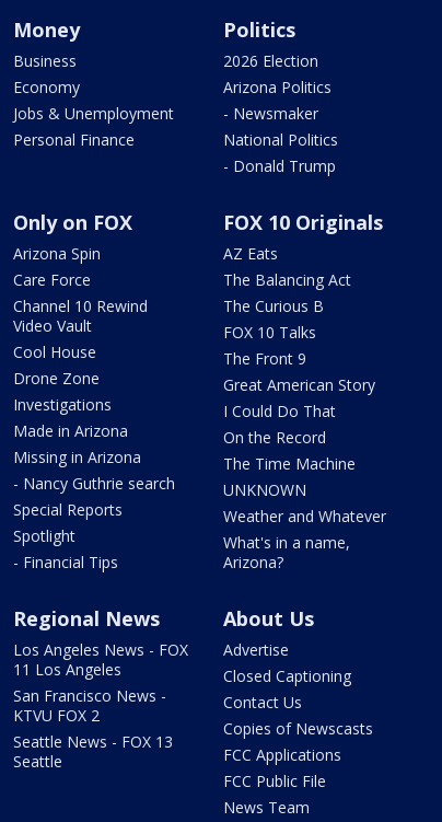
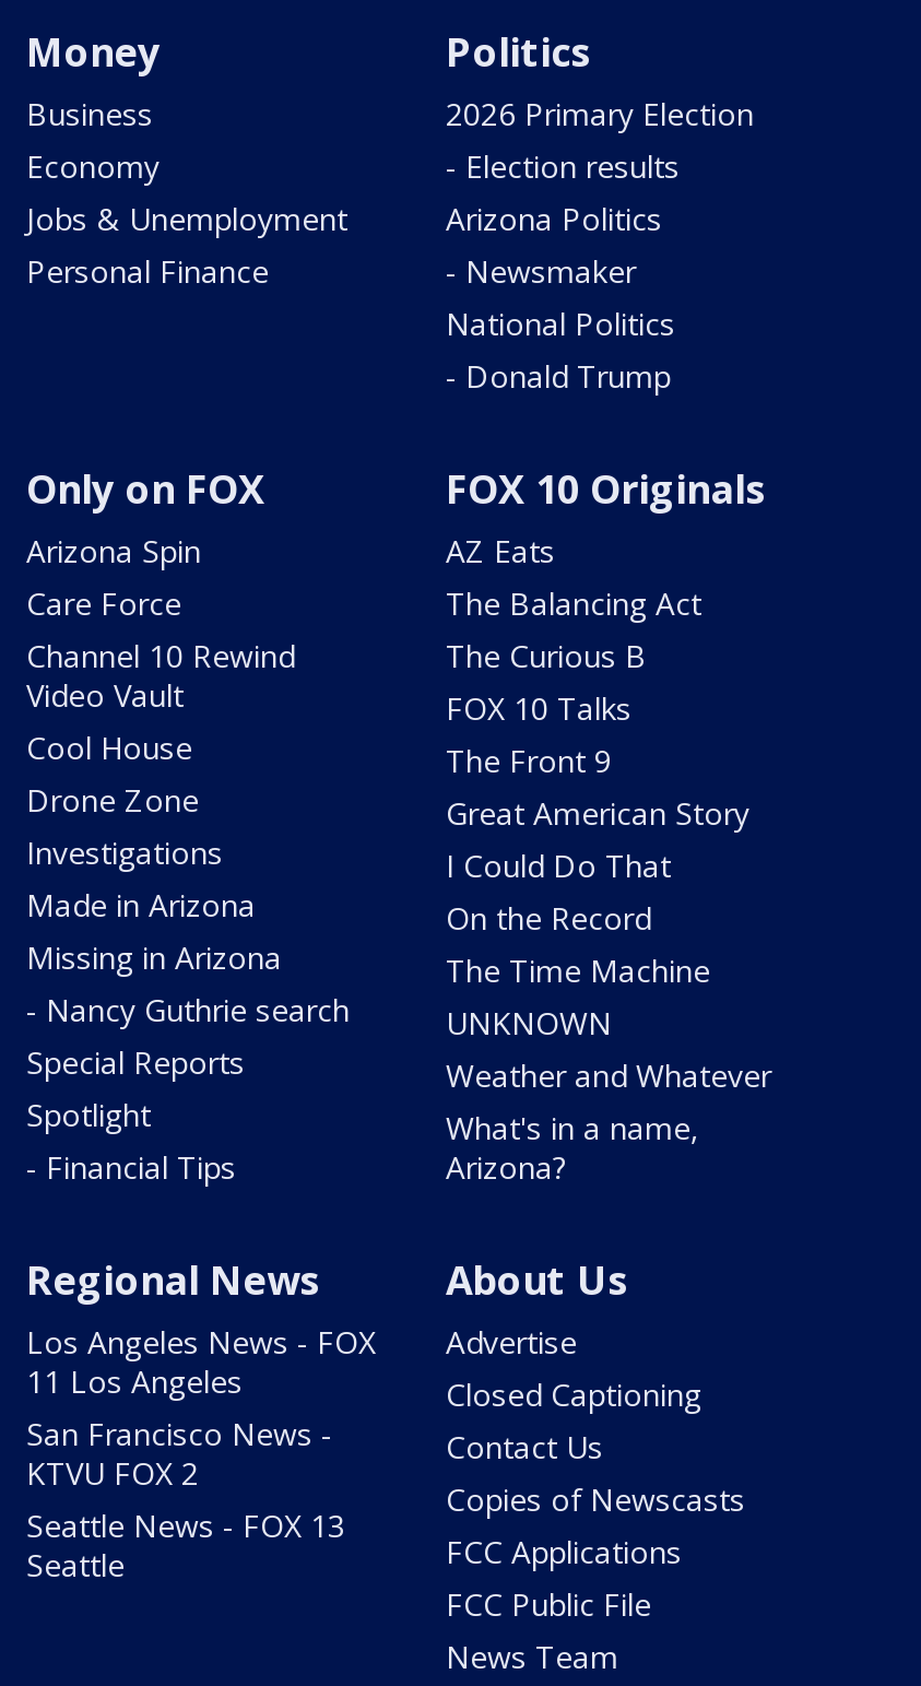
[223,50,318,71] 2026 Election -> [446,93,754,187] 2026 Primary Election | - Election results

